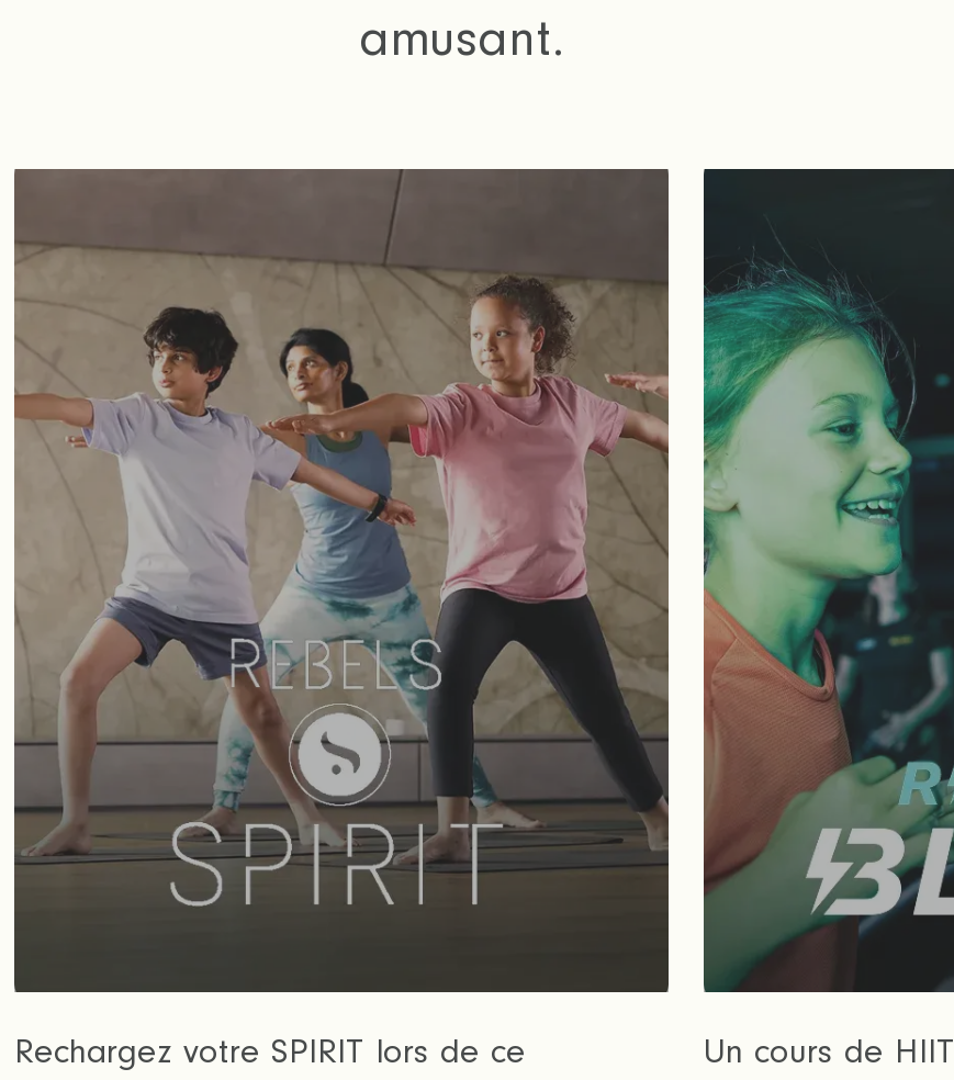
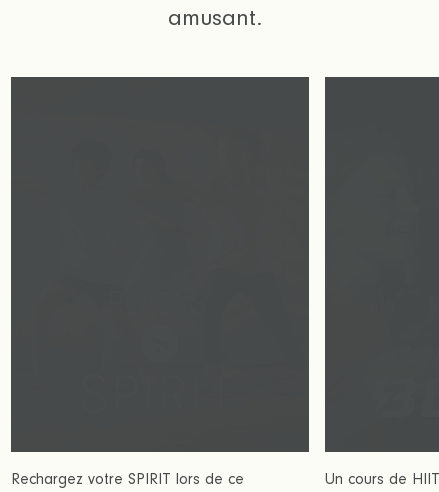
[14,169,669,988] [image] -> none
[702,171,947,992] [image] -> none

